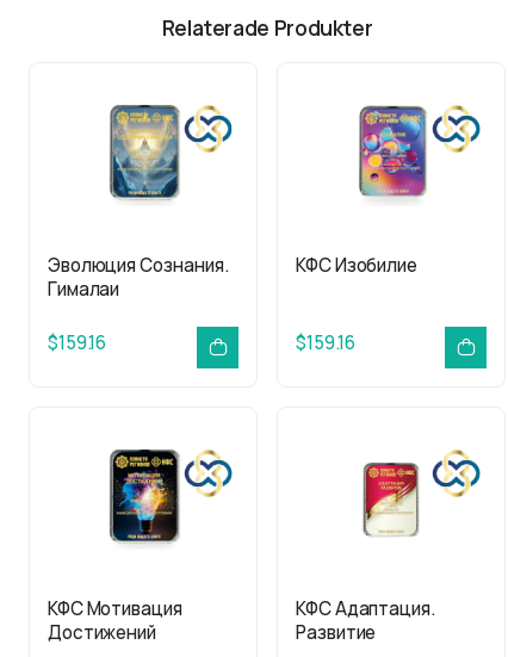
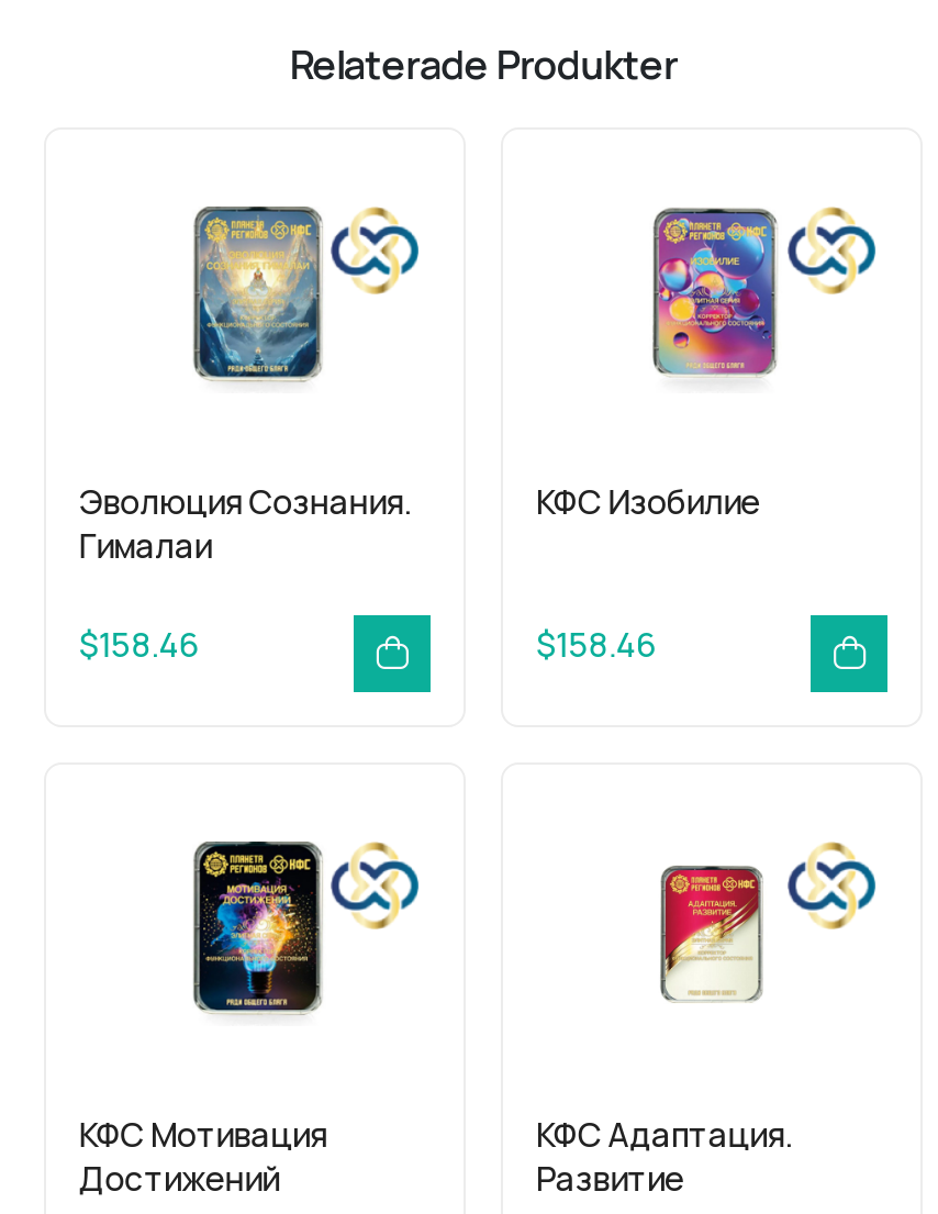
[47,330,106,355] $159.16 -> [79,621,198,667] $158.46
[296,330,355,355] $159.16 -> [536,621,656,667] $158.46

